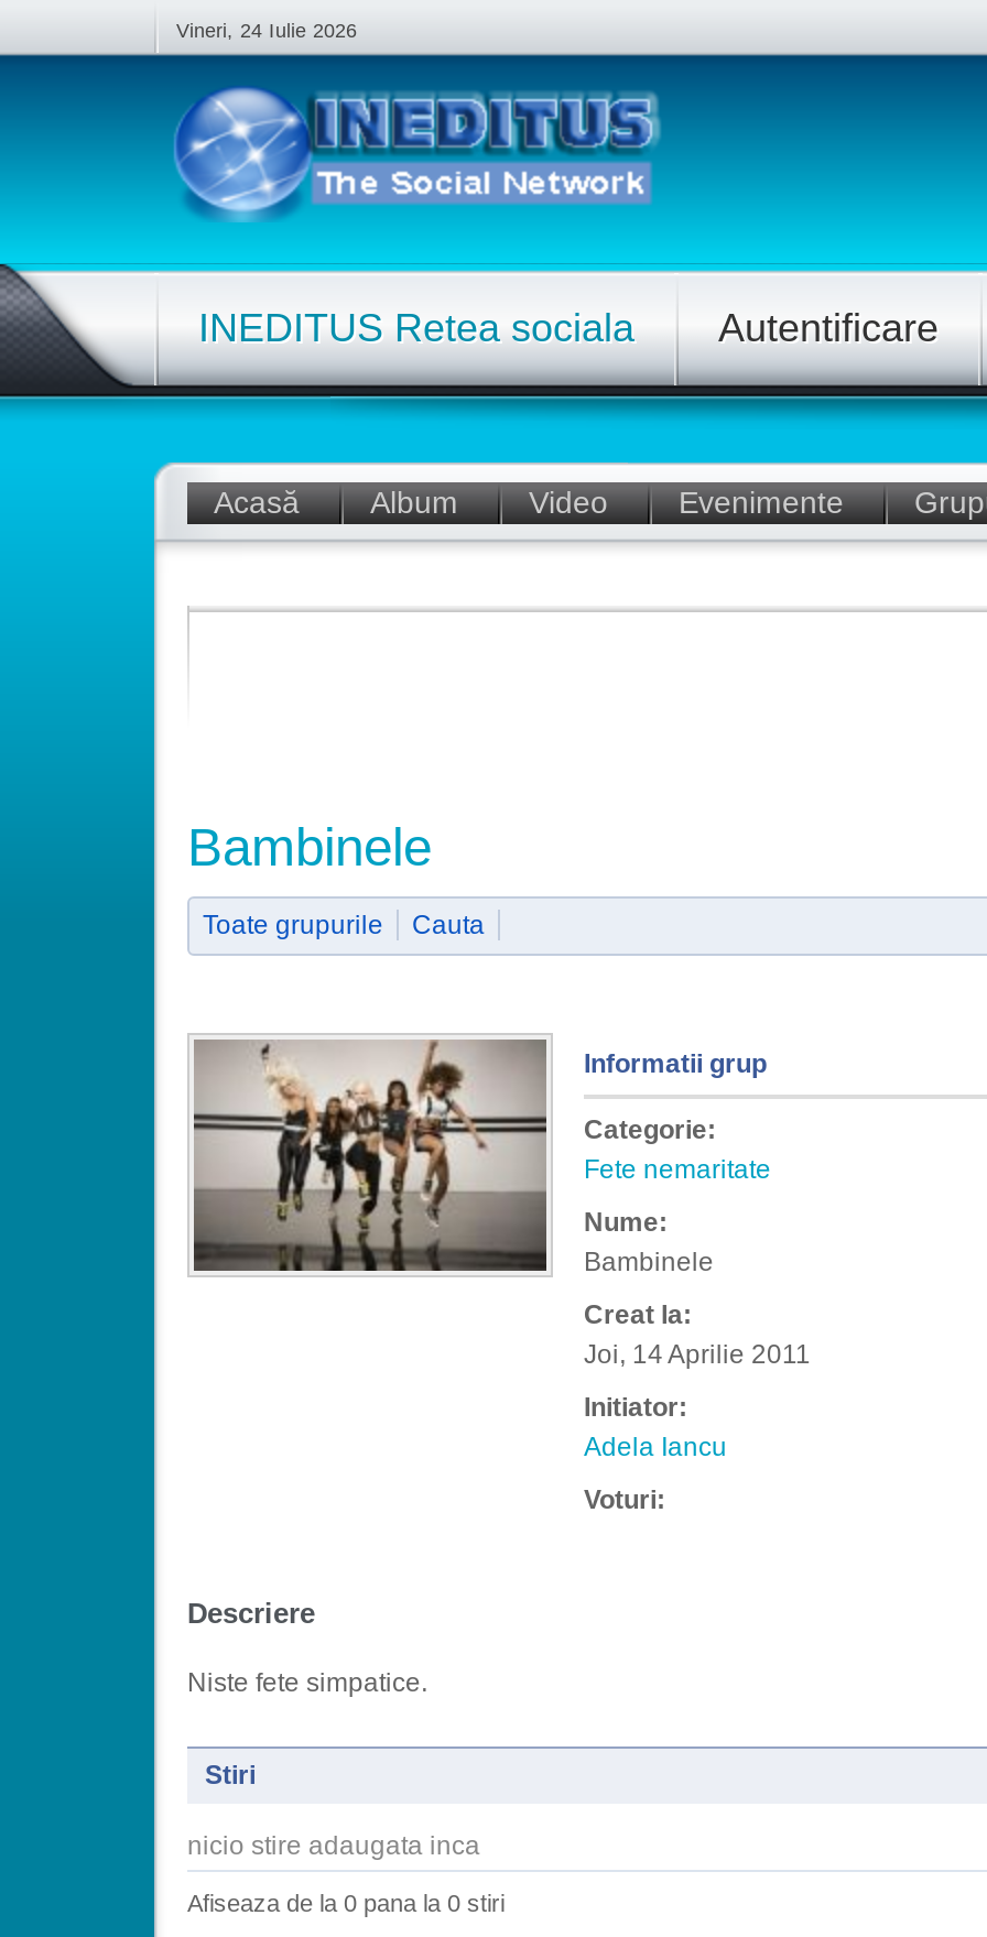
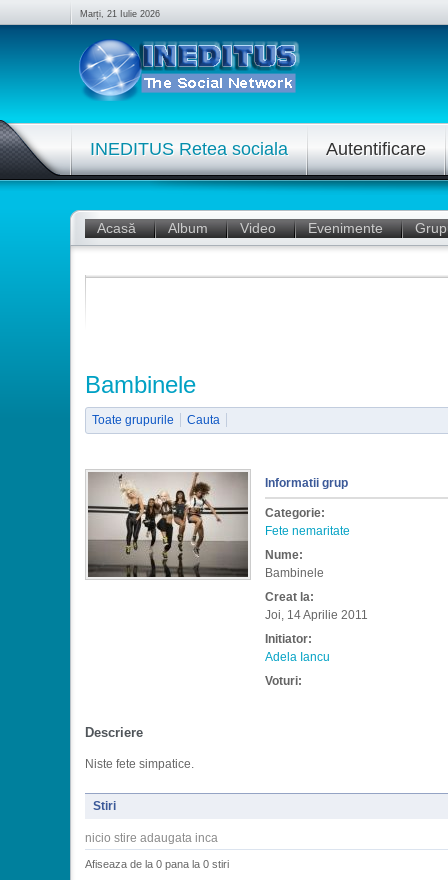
[176,20,357,42] Vineri, 24 Iulie 2026 -> [80,9,160,19] Marți, 21 Iulie 2026

